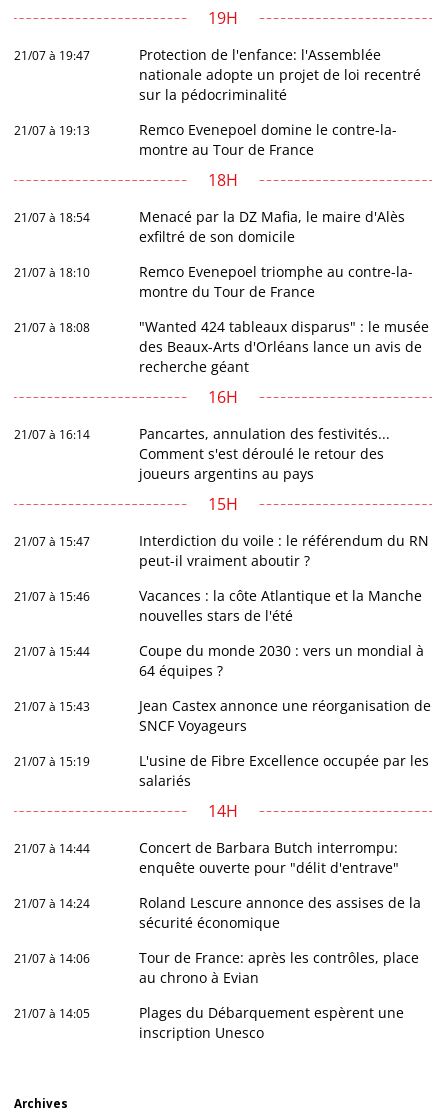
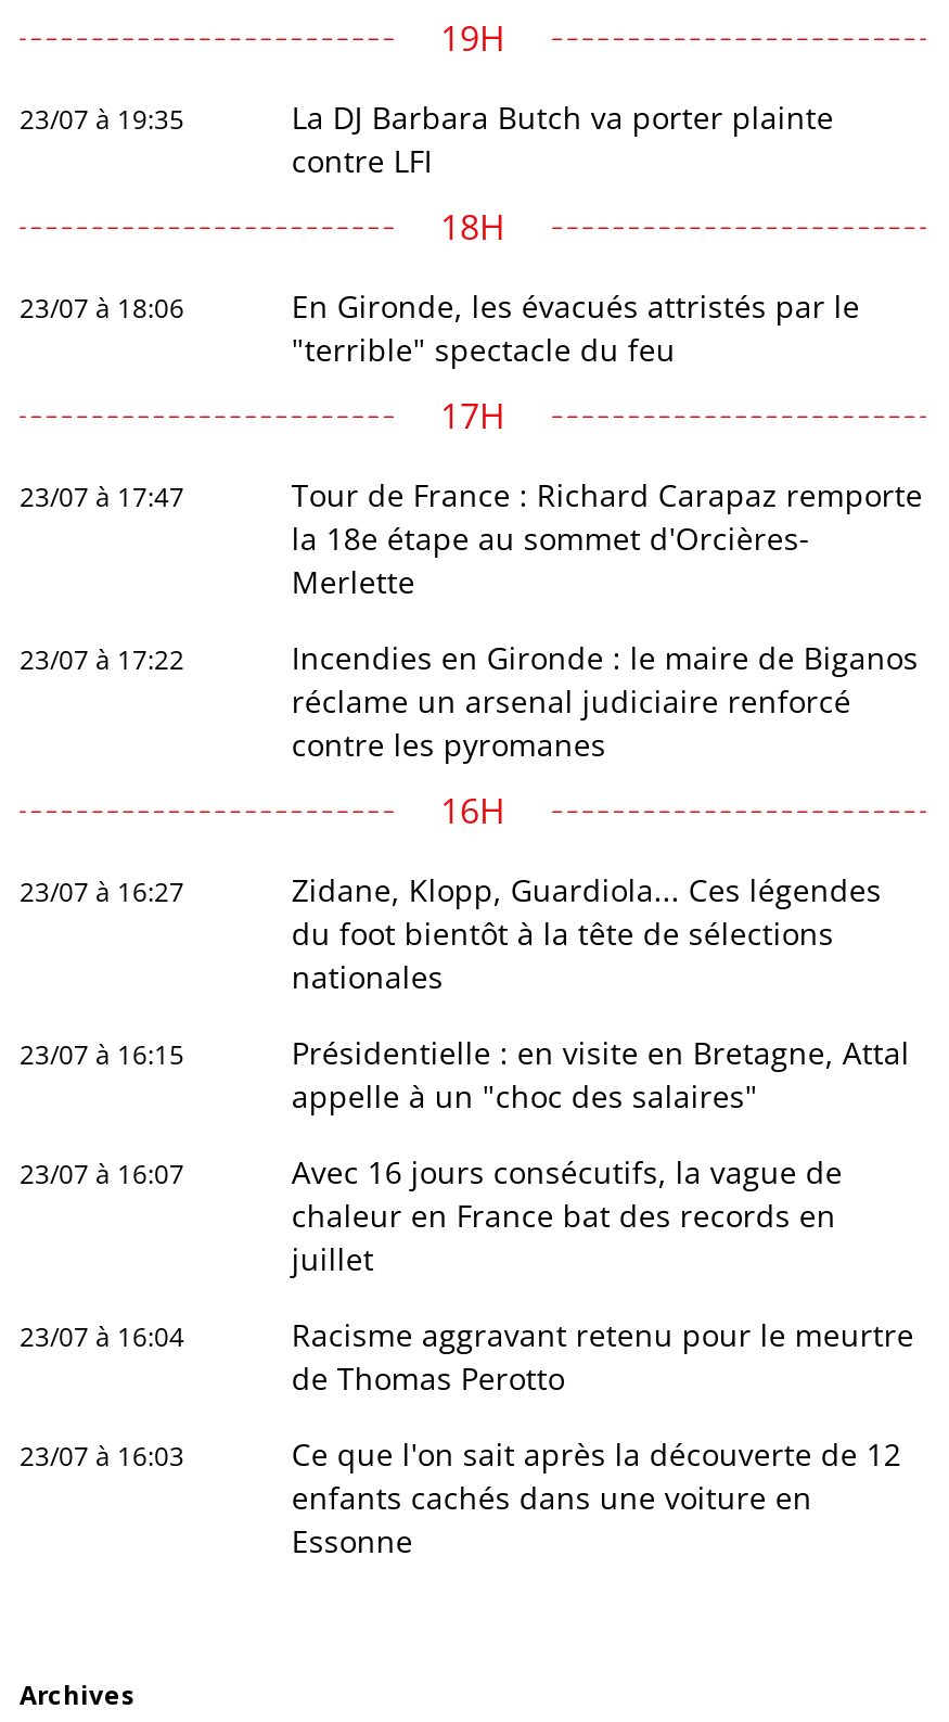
[14,45,421,159] 21/07 à 19:47 | Protection de l'enfance: l'Assemblée | nationale adopte un projet de loi recentré | sur la pédocriminalité | 21/07 à 19:13 | Remco Evenepoel domine le contre-la- | montre au Tour de France -> [20,97,834,181] 23/07 à 19:35 | La DJ Barbara Butch va porter plainte | contre LFI
[14,207,429,376] 21/07 à 18:54 | Menacé par la DZ Mafia, le maire d'Alès | exfiltré de son domicile | 21/07 à 18:10 | Remco Evenepoel triomphe au contre-la- | montre du Tour de France | 21/07 à 18:08 | "Wanted 424 tableaux disparus" : le musée | des Beaux-Arts d'Orléans lance un avis de | recherche géant -> [20,285,923,765] 23/07 à 18:06 | En Gironde, les évacués attristés par le | "terrible" spectacle du feu | 17H | 23/07 à 17:47 | Tour de France : Richard Carapaz remporte | la 18e étape au sommet d'Orcières- | Merlette | 23/07 à 17:22 | Incendies en Gironde : le maire de Biganos | réclame un arsenal judiciaire renforcé | contre les pyromanes
[14,424,431,1042] 21/07 à 16:14 | Pancartes, annulation des festivités... | Comment s'est déroulé le retour des | joueurs argentins au pays | 15H | 21/07 à 15:47 | Interdiction du voile : le référendum du RN | peut-il vraiment aboutir ? | 21/07 à 15:46 | Vacances : la côte Atlantique et la Manche | nouvelles stars de l'été | 21/07 à 15:44 | Coupe du monde 2030 : vers un mondial à | 64 équipes ? | 21/07 à 15:43 | Jean Castex annonce une réorganisation de | SNCF Voyageurs | 21/07 à 15:19 | L'usine de Fibre Excellence occupée par les | salariés | 14H | 21/07 à 14:44 | Concert de Barbara Butch interrompu: | enquête ouverte pour "délit d'entrave" | 21/07 à 14:24 | Roland Lescure annonce des assises de la | sécurité économique | 21/07 à 14:06 | Tour de France: après les contrôles, place | au chrono à Evian | 21/07 à 14:05 | Plages du Débarquement espèrent une | inscription Unesco -> [20,869,914,1561] 23/07 à 16:27 | Zidane, Klopp, Guardiola... Ces légendes | du foot bientôt à la tête de sélections | nationales | 23/07 à 16:15 | Présidentielle : en visite en Bretagne, Attal | appelle à un "choc des salaires" | 23/07 à 16:07 | Avec 16 jours consécutifs, la vague de | chaleur en France bat des records en | juillet | 23/07 à 16:04 | Racisme aggravant retenu pour le meurtre | de Thomas Perotto | 23/07 à 16:03 | Ce que l'on sait après la découverte de 12 | enfants cachés dans une voiture en | Essonne

